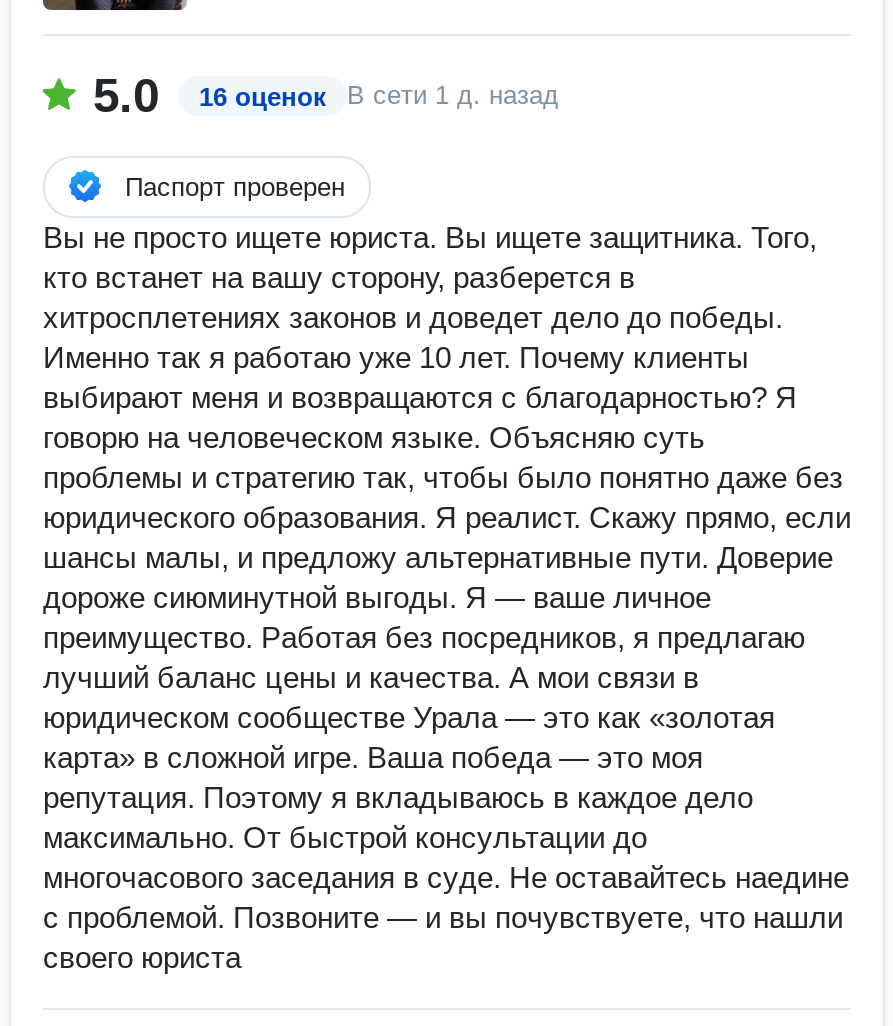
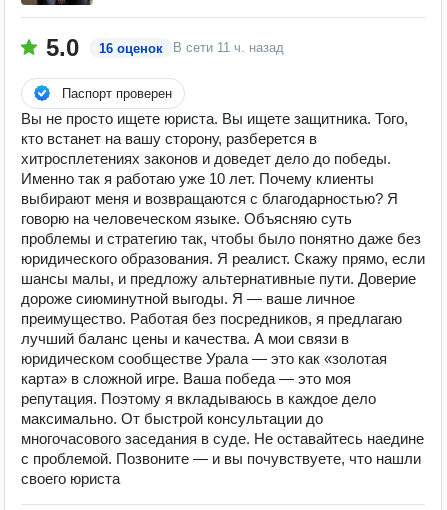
[93,68,559,122] 5.0 16 оценок В сети 1 д. назад -> [46,34,284,61] 5.0 16 оценок В сети 11 ч. назад

